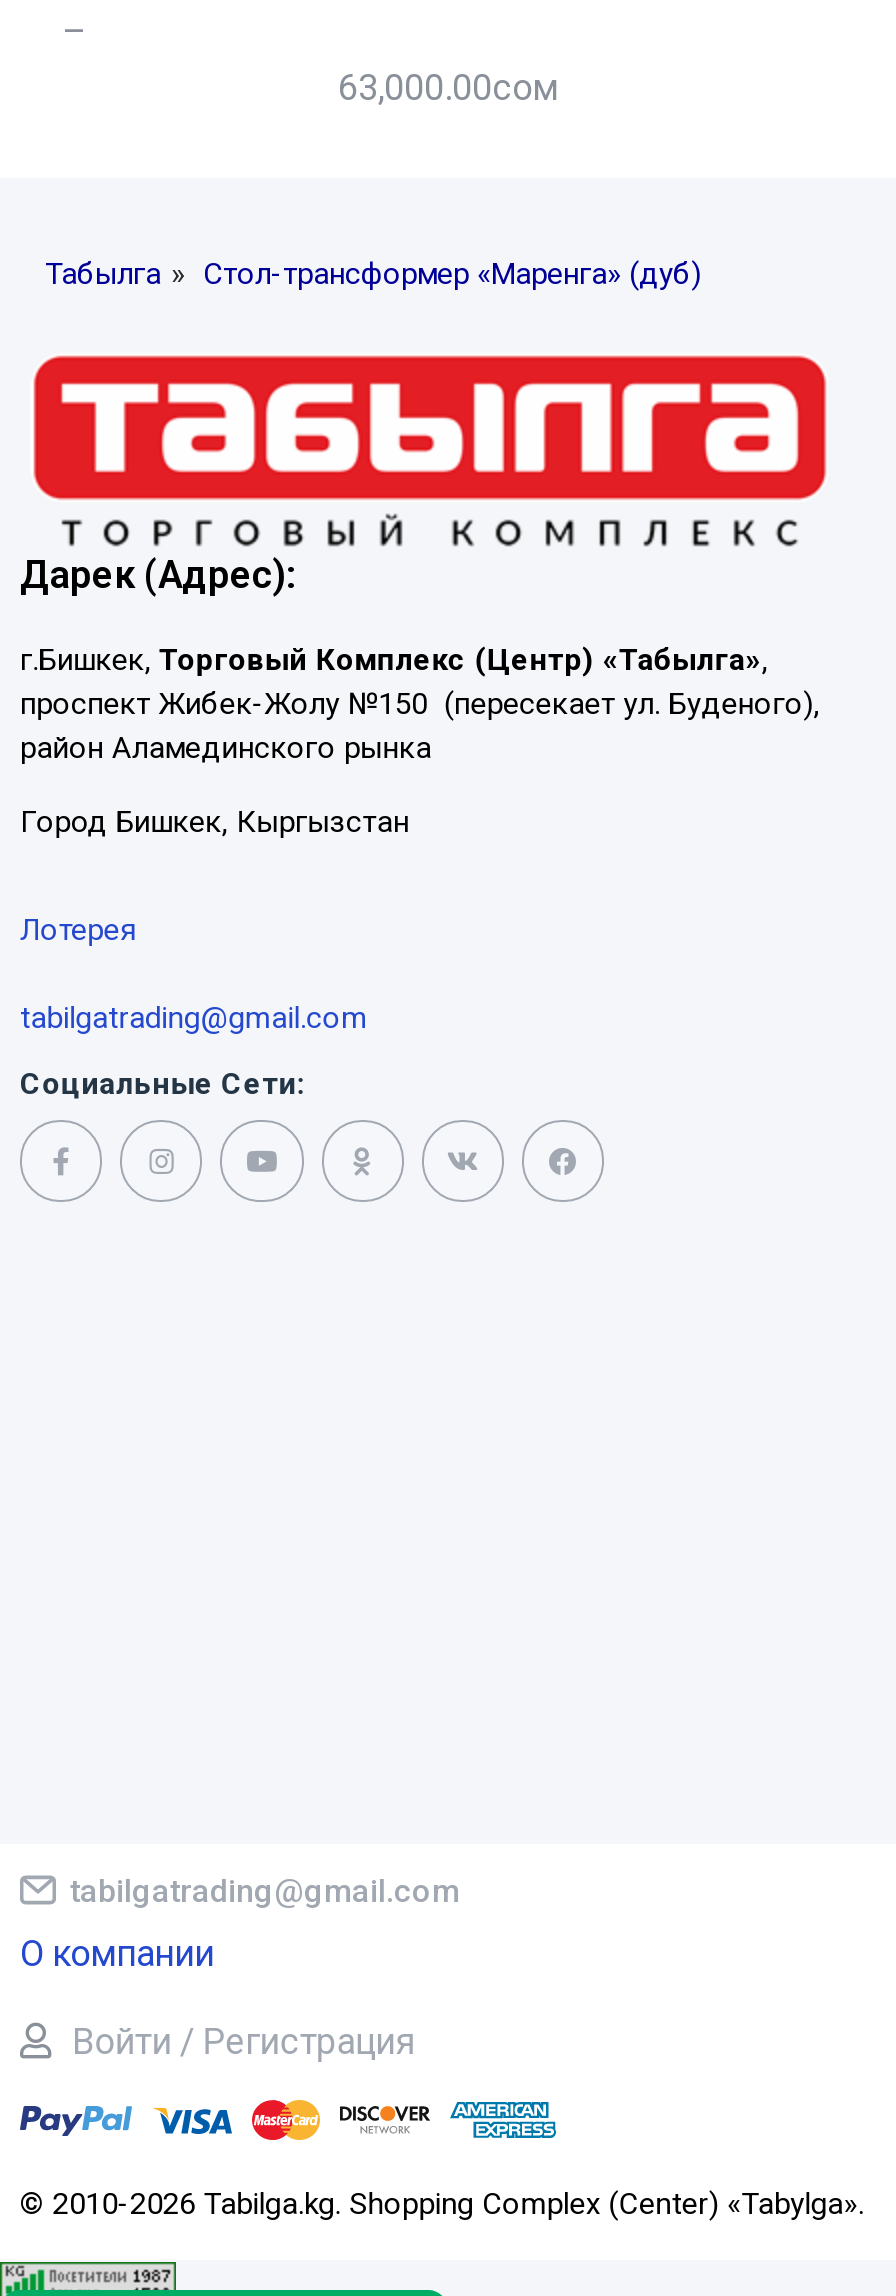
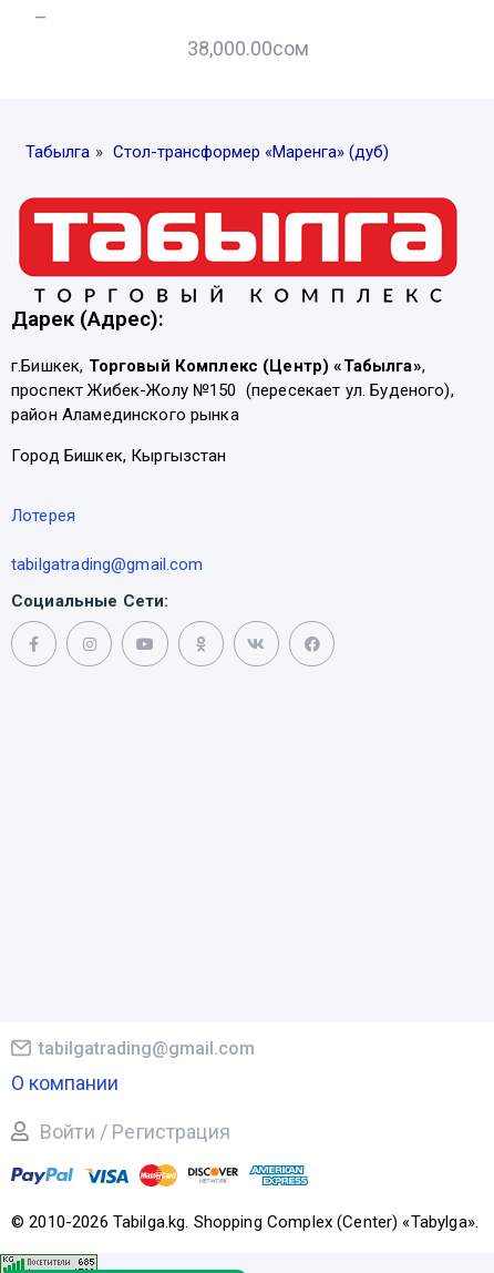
[338,65,558,107] 63,000.00сом -> [187,36,309,59] 38,000.00сом

